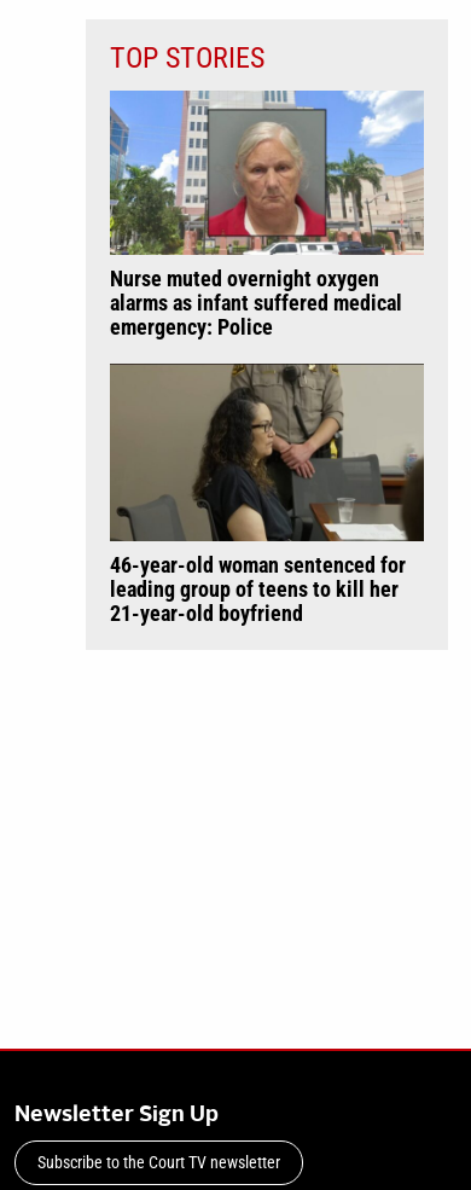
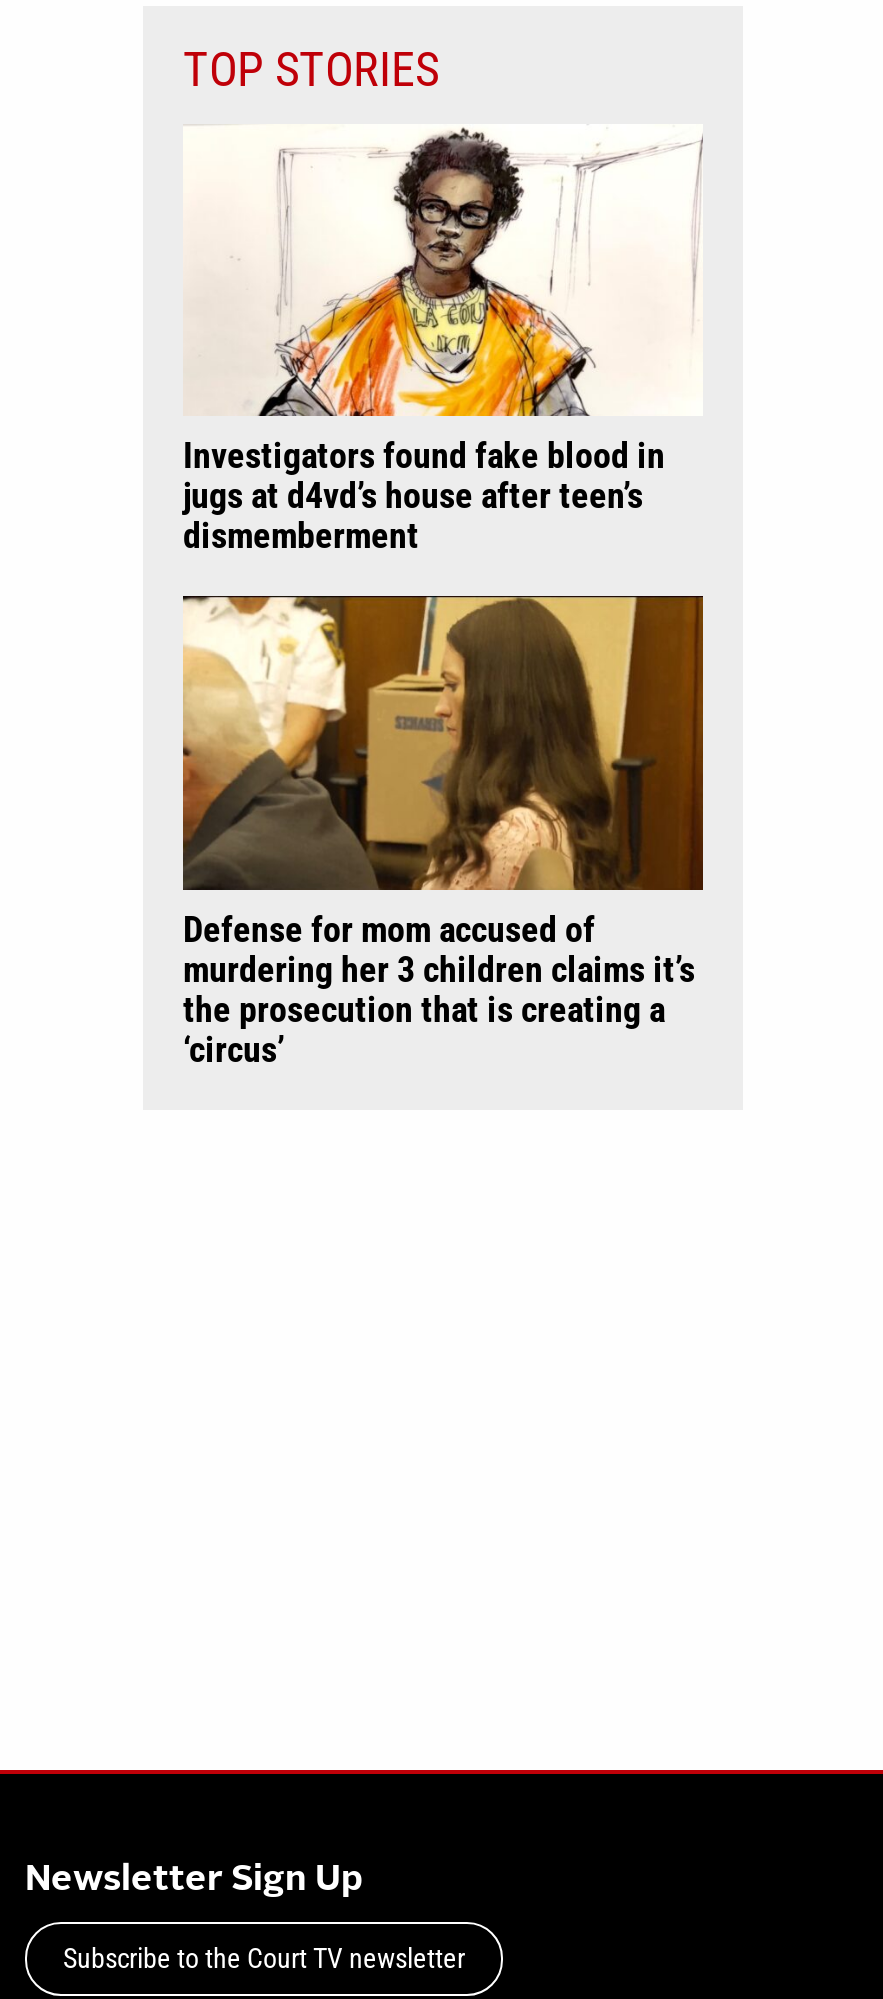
[109,89,425,340] [image] | Nurse muted overnight oxygen | alarms as infant suffered medical | emergency: Police -> [183,128,703,557] [image] | Investigators found fake blood in | jugs at d4vd’s house after teen’s | dismemberment
[109,362,424,625] [image] | 46-year-old woman sentenced for | leading group of teens to kill her | 21-year-old boyfriend -> [183,594,703,1070] [image] | Defense for mom accused of | murdering her 3 children claims it’s | the prosecution that is creating a | ‘circus’

